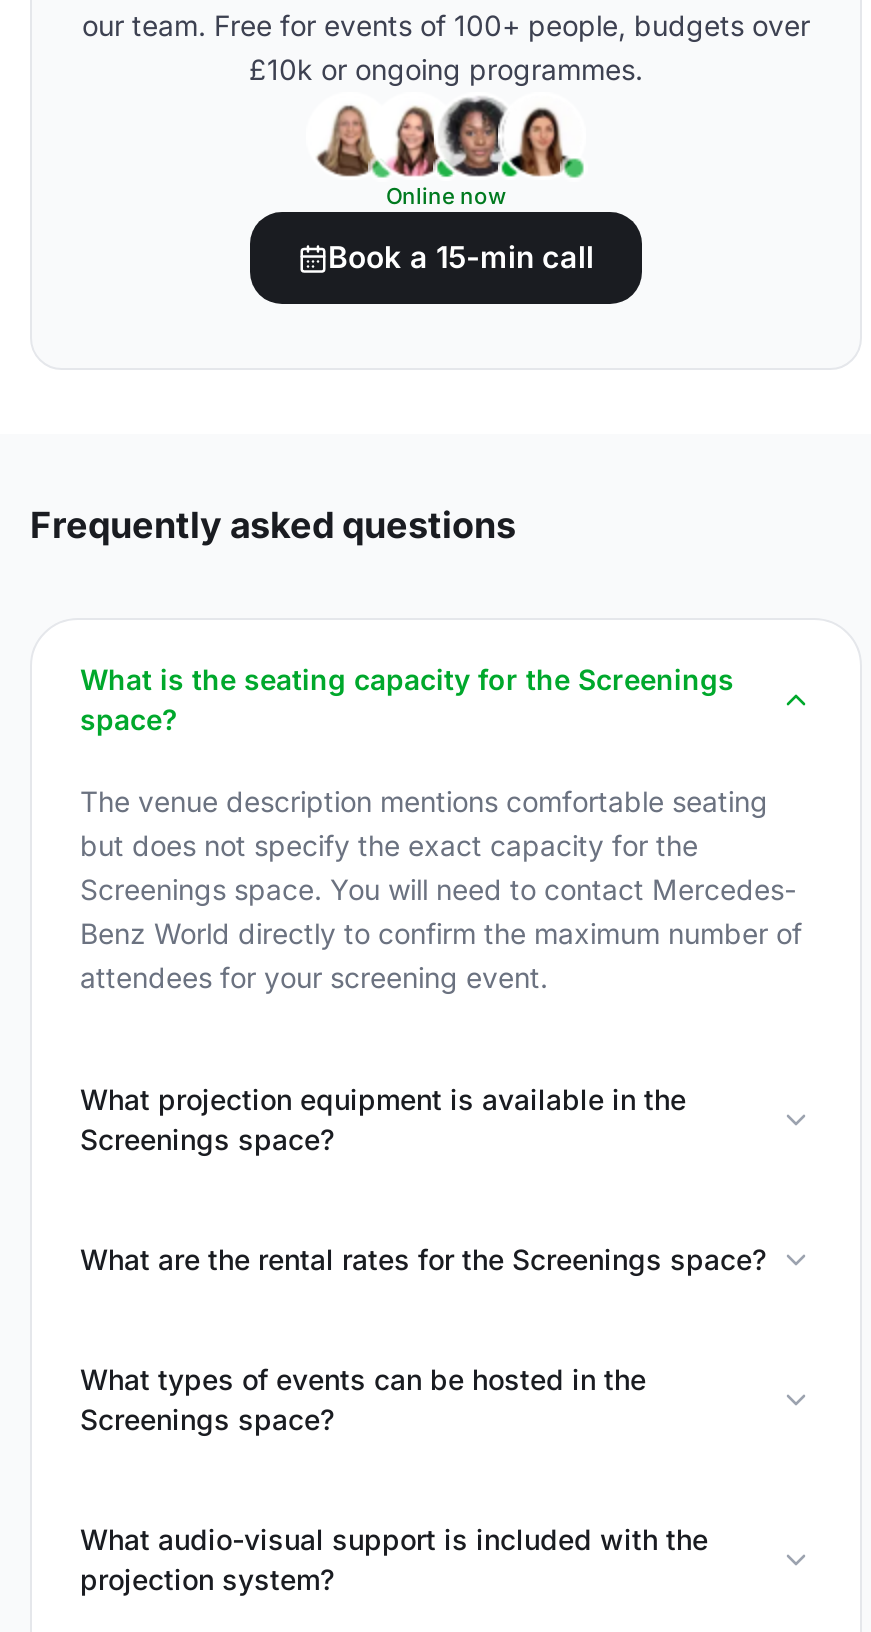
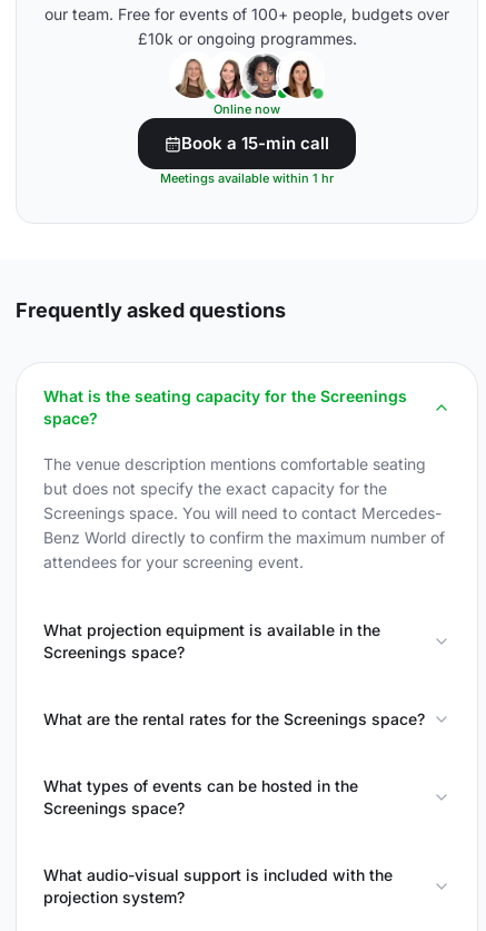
none -> [160,170,334,186] Meetings available within 1 hr

